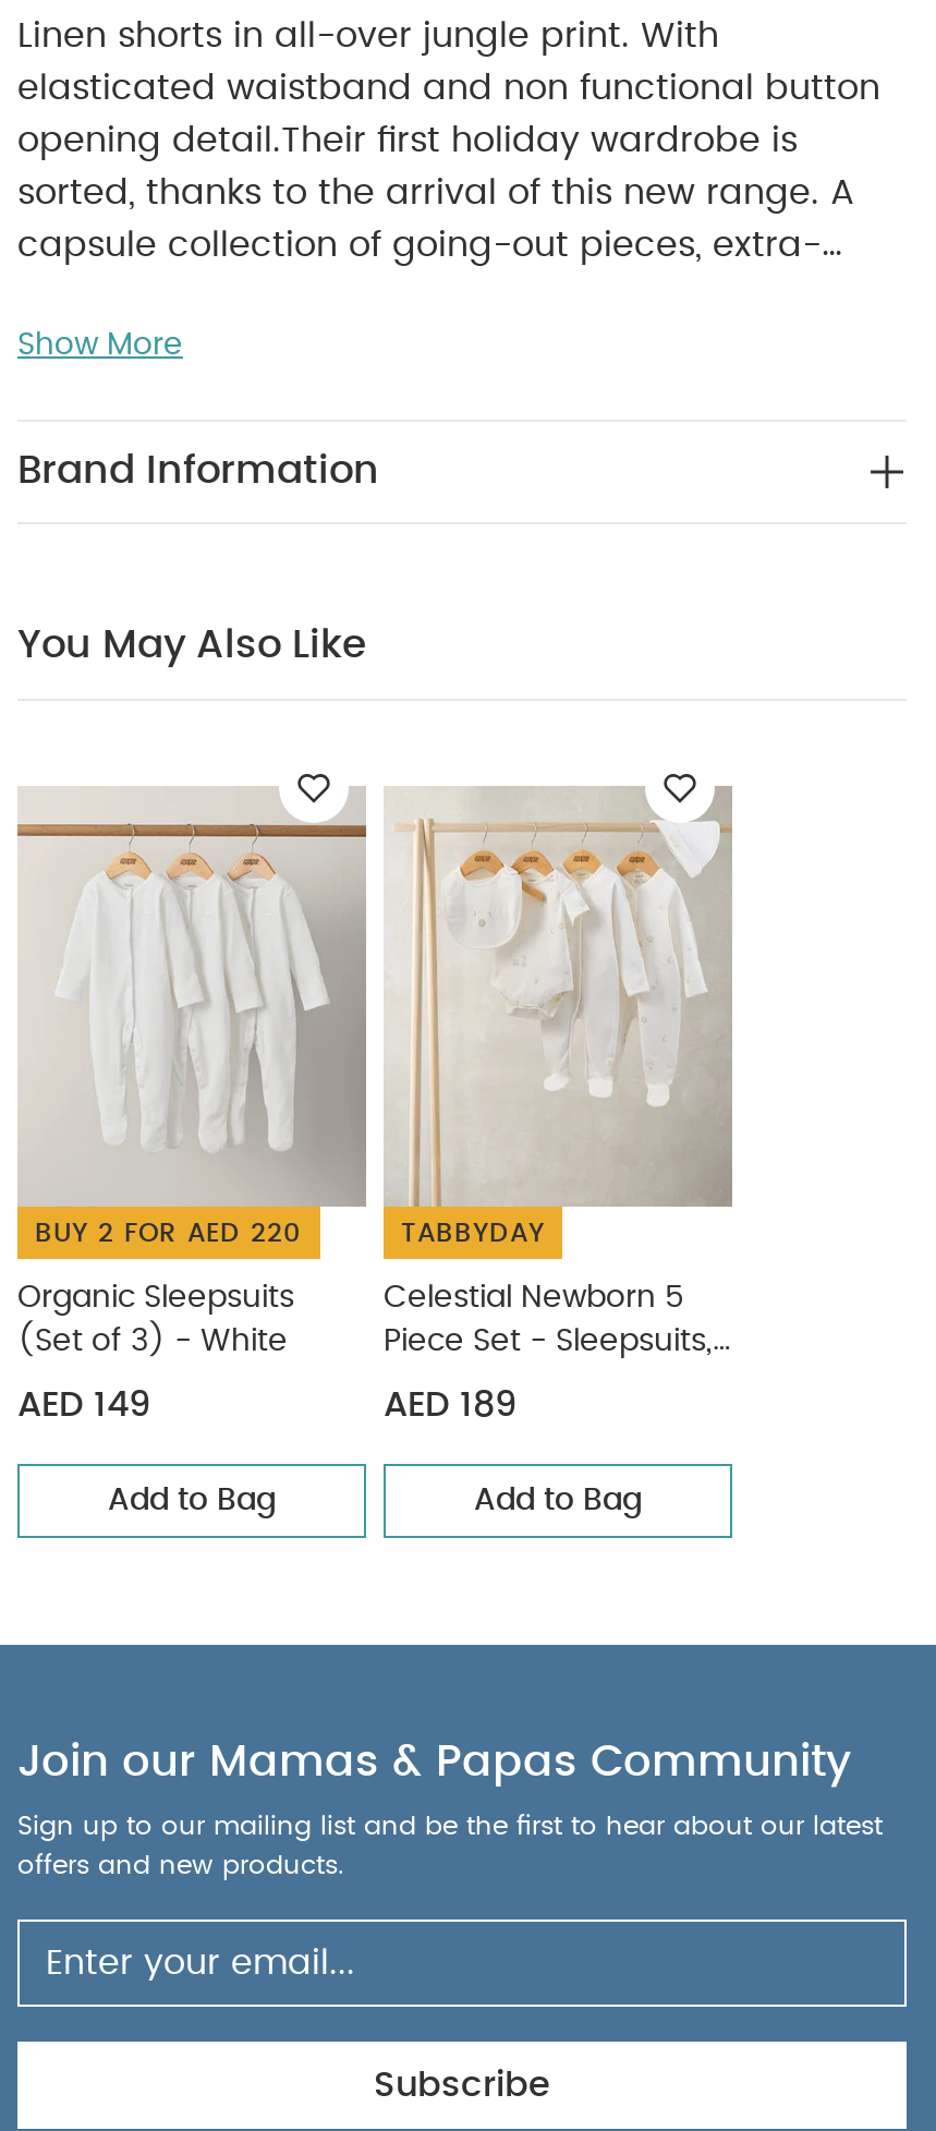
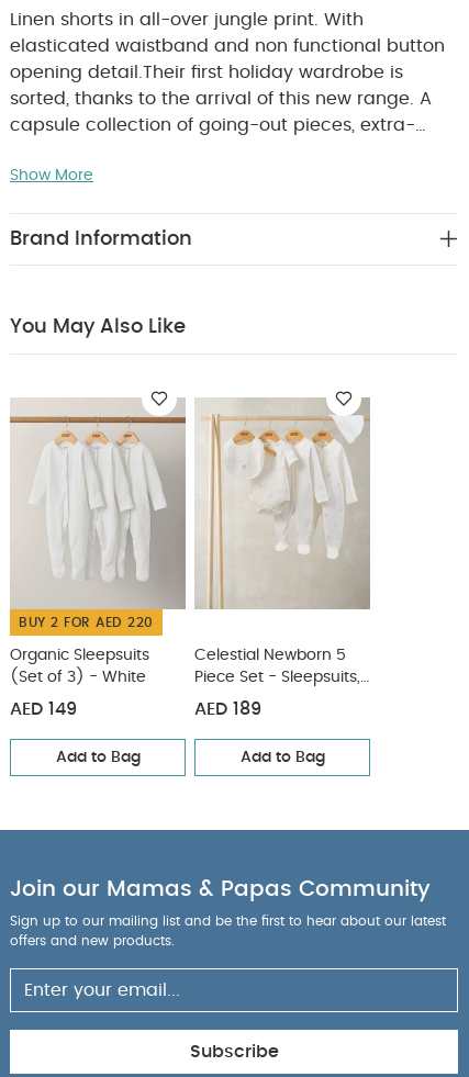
[401,1219,545,1245] TABBYDAY -> none

